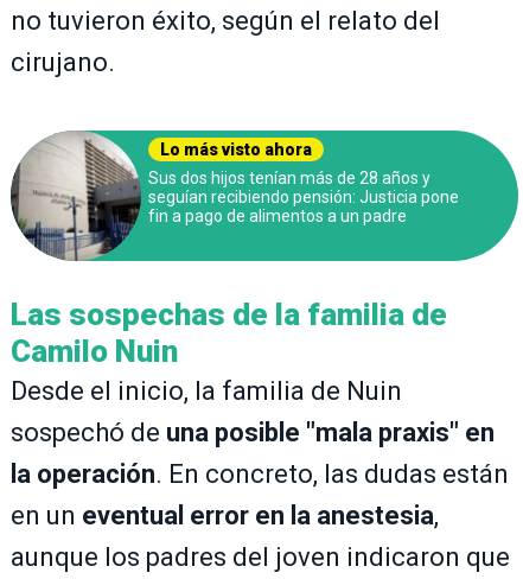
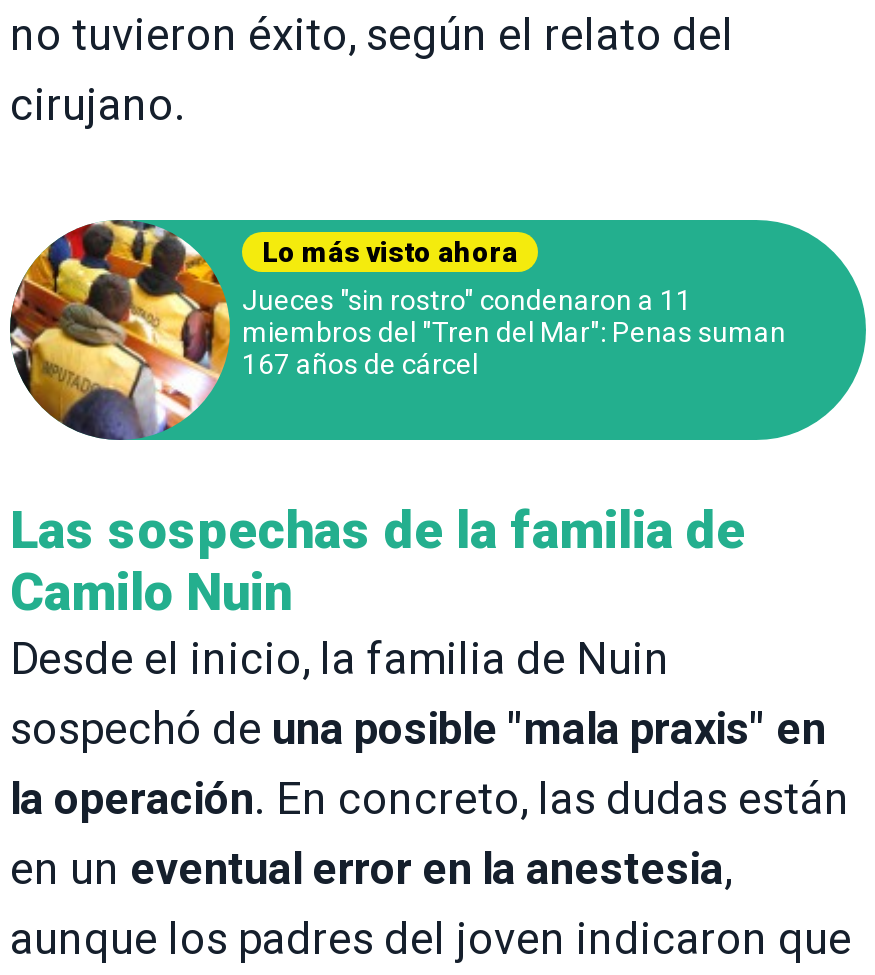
[11,131,459,261] [image] | Sus dos hijos tenían más de 28 años y | seguían recibiendo pensión: Justicia pone | fin a pago de alimentos a un padre -> [10,220,786,440] [image] | Jueces "sin rostro" condenaron a 11 | miembros del "Tren del Mar": Penas suman | 167 años de cárcel

